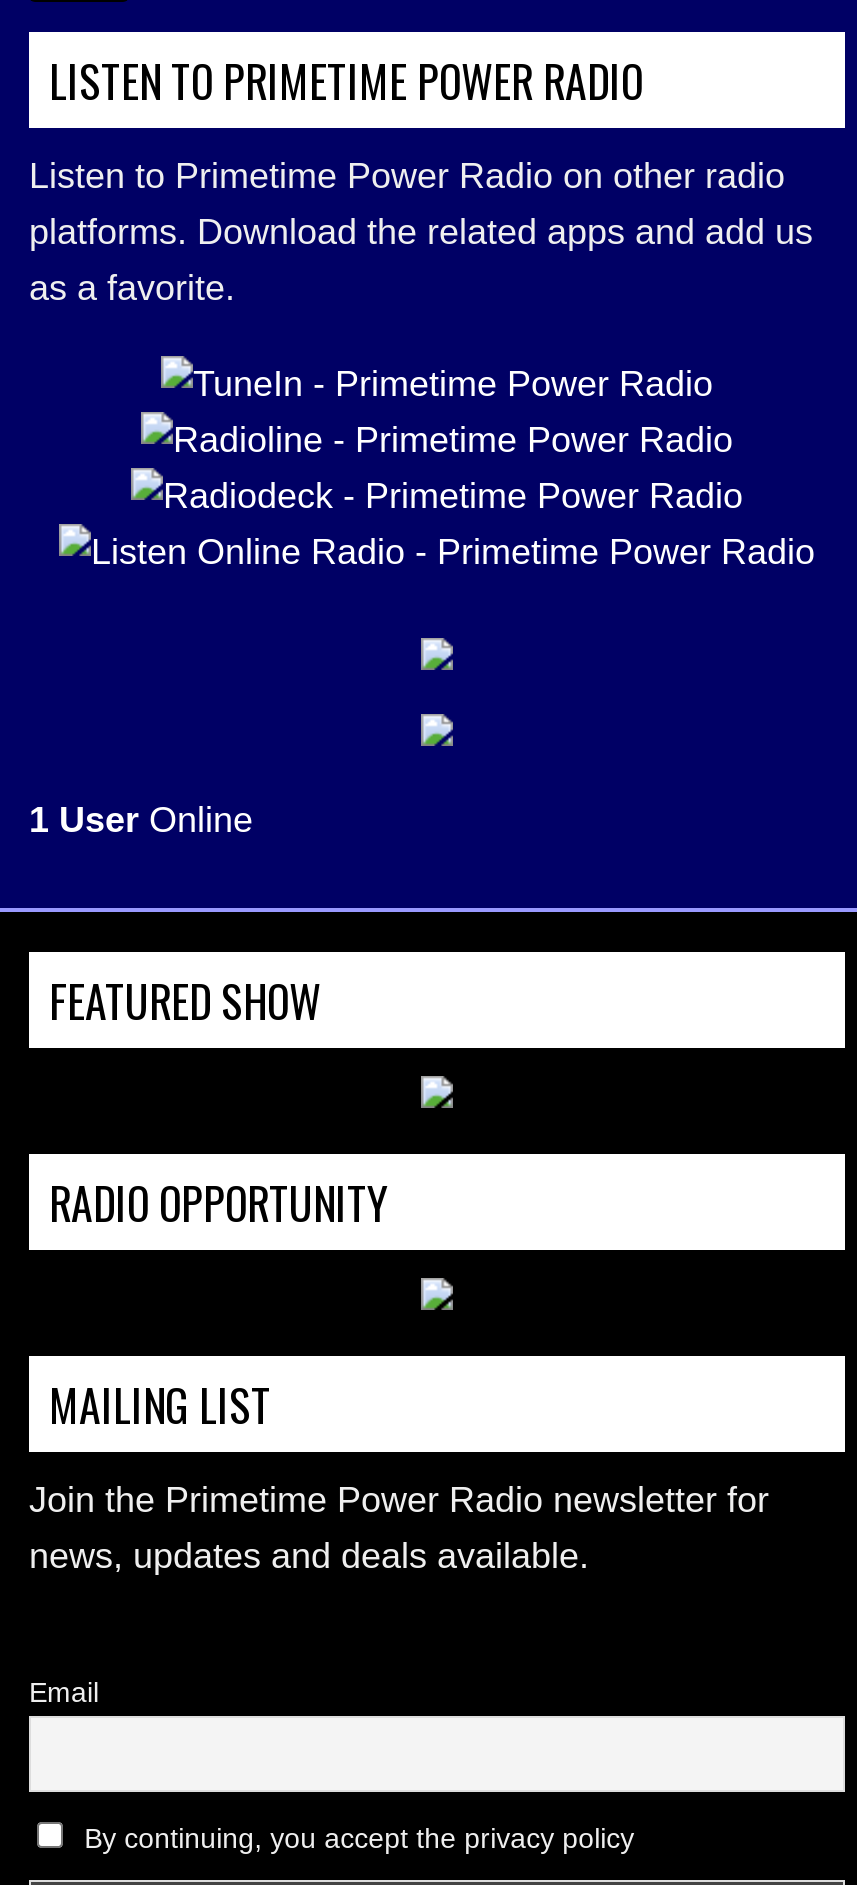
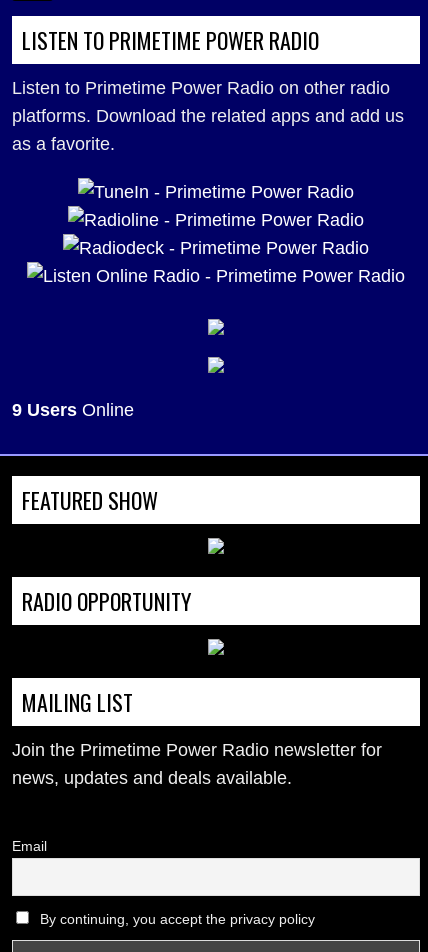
[29,800,253,840] 1 User Online -> [12,400,134,420] 9 Users Online

